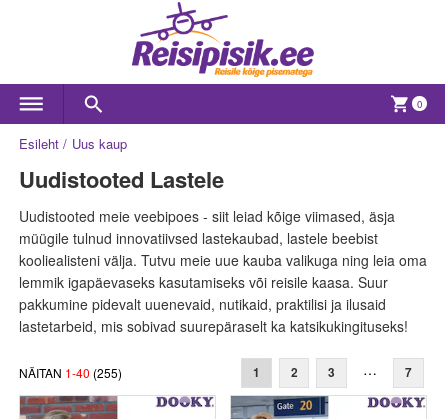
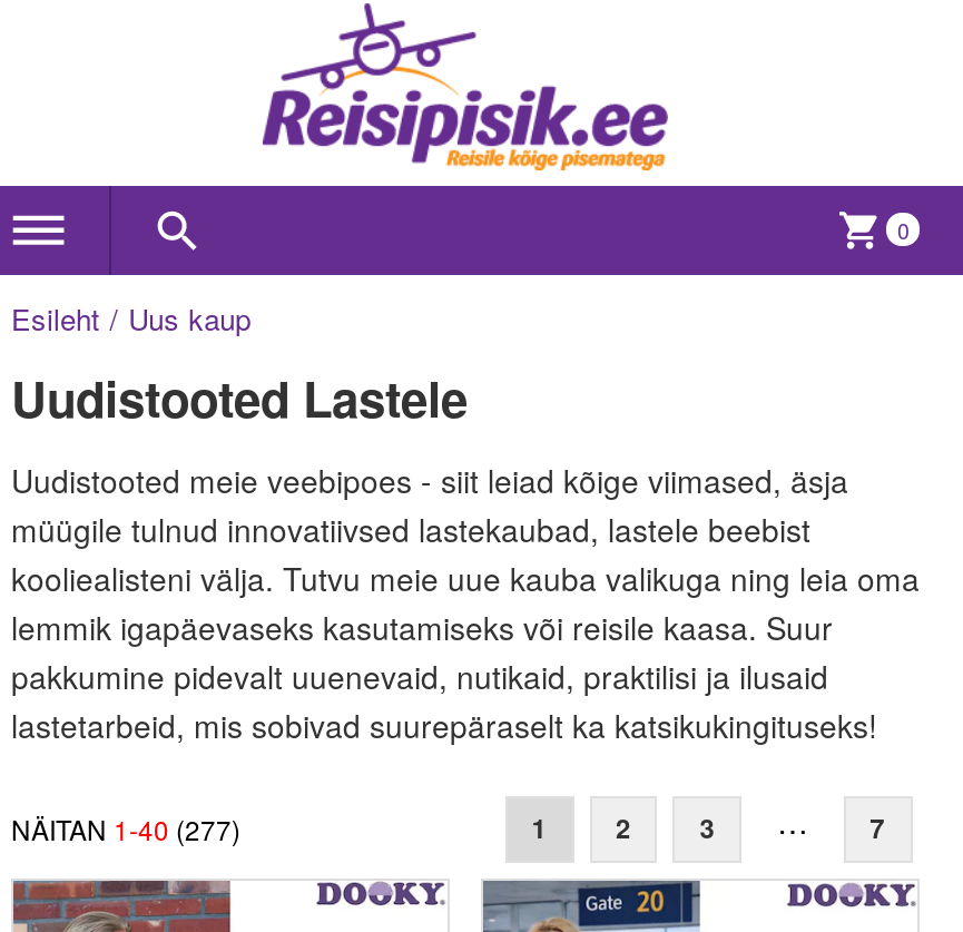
[19,364,122,381] NÄITAN 1 - 40 (255) -> [11,810,240,847] NÄITAN 1 - 40 (277)

